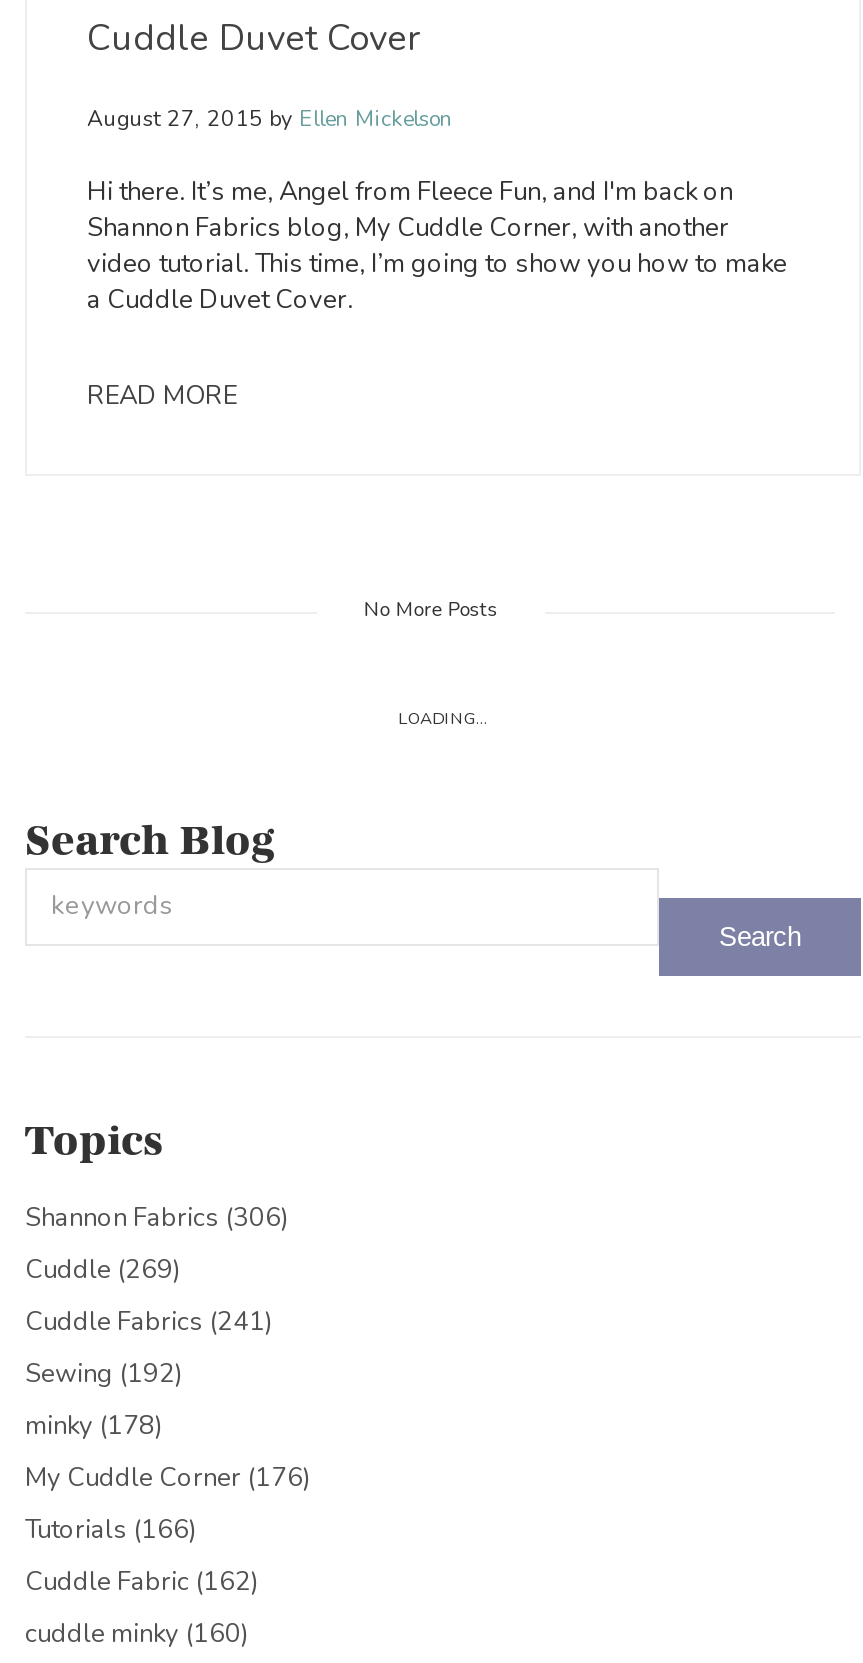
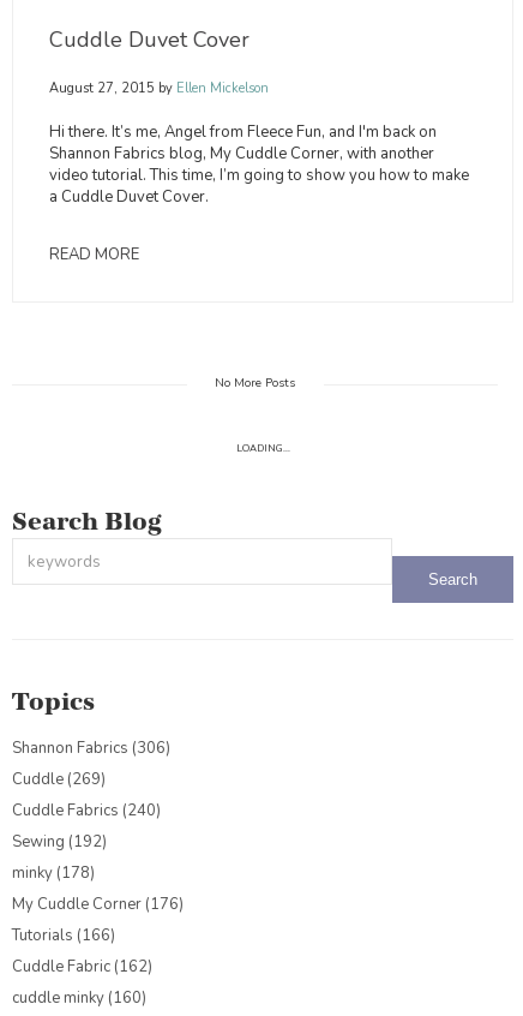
[25,1304,273,1340] Cuddle Fabrics (241) -> [12,800,161,822] Cuddle Fabrics (240)

